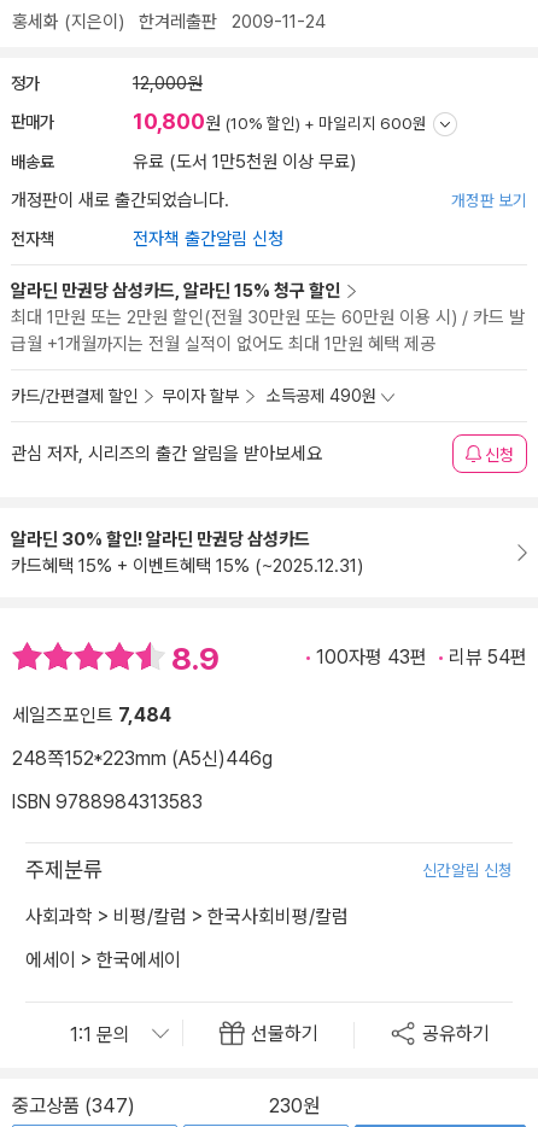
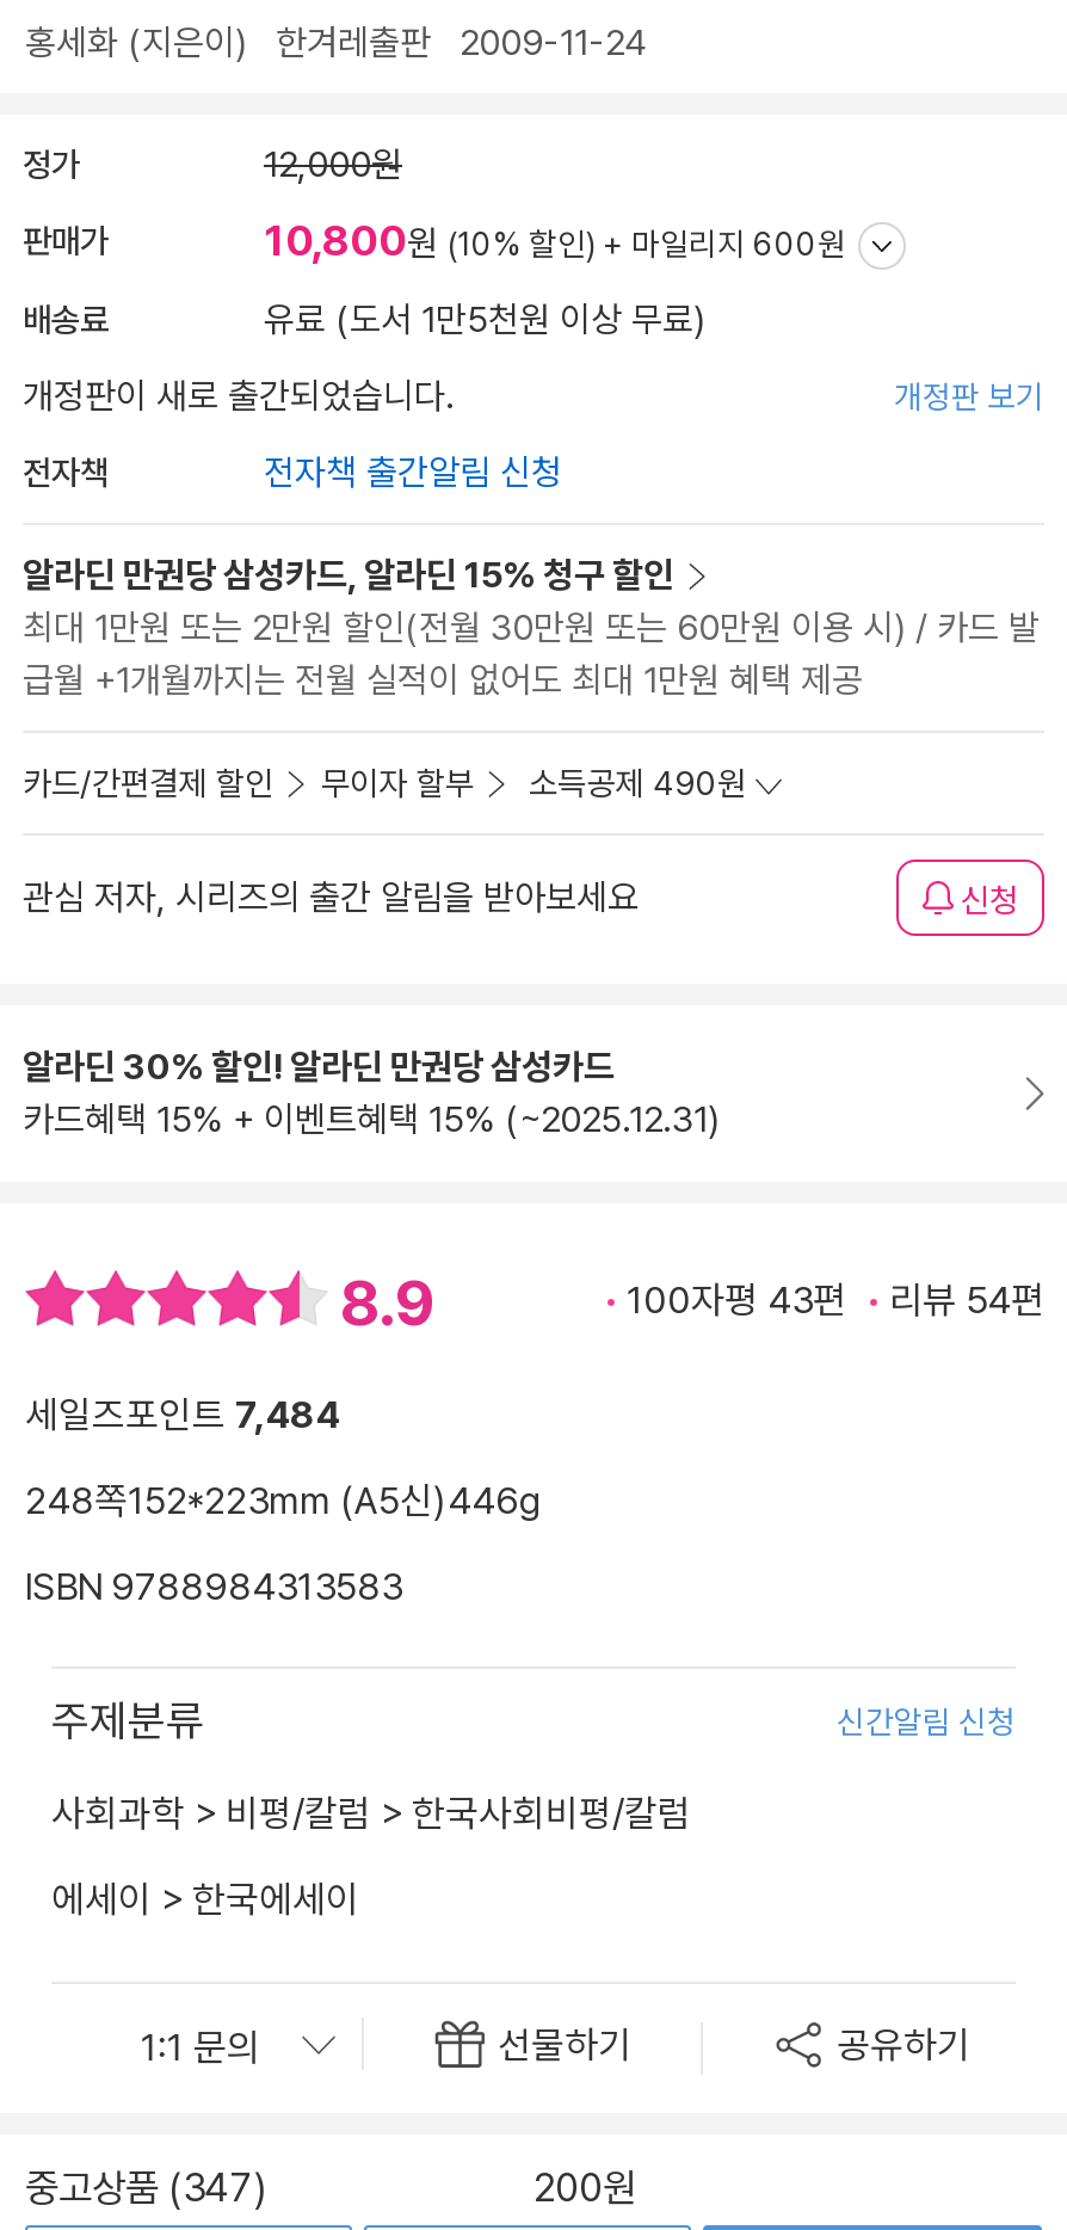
[269,1094,320,1118] 230원 -> [533,2164,636,2212] 200원

